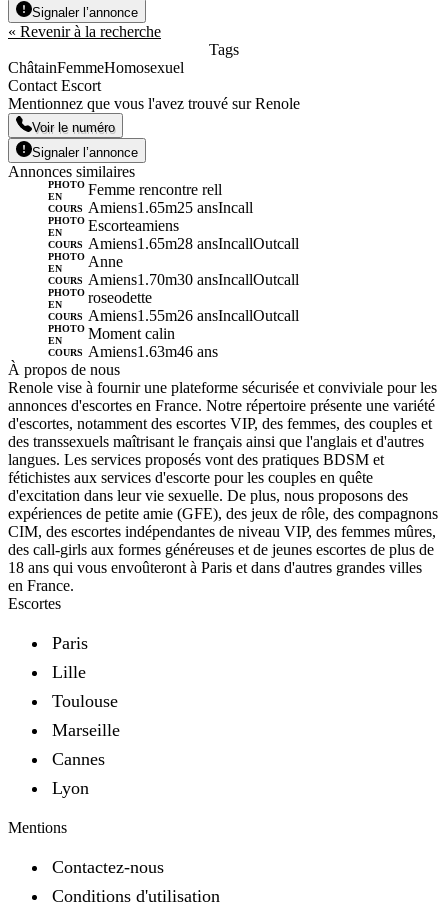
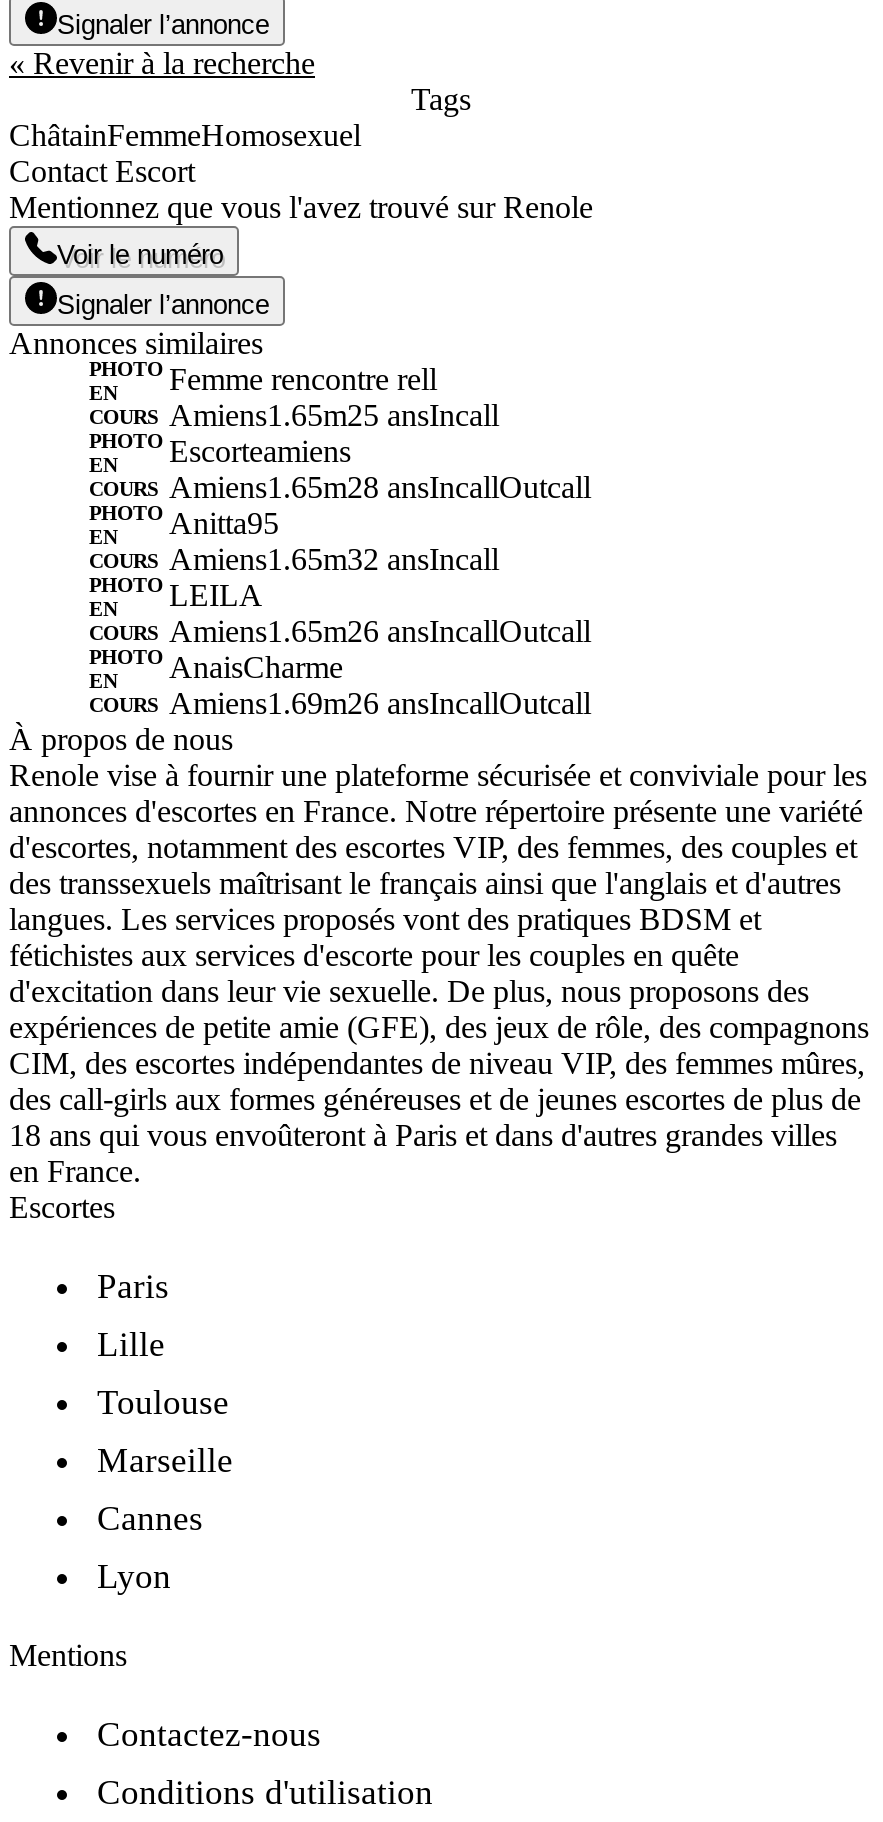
[88,253,299,288] Anne | Amiens1.70m30 ansIncallOutcall -> [169,506,499,576] Anitta95 | Amiens1.65m32 ansIncall
[88,289,299,324] roseodette | Amiens1.55m26 ansIncallOutcall -> [169,578,591,648] LEILA | Amiens1.65m26 ansIncallOutcall
[88,325,218,360] Moment calin | Amiens1.63m46 ans -> [169,650,591,720] AnaisCharme | Amiens1.69m26 ansIncallOutcall

